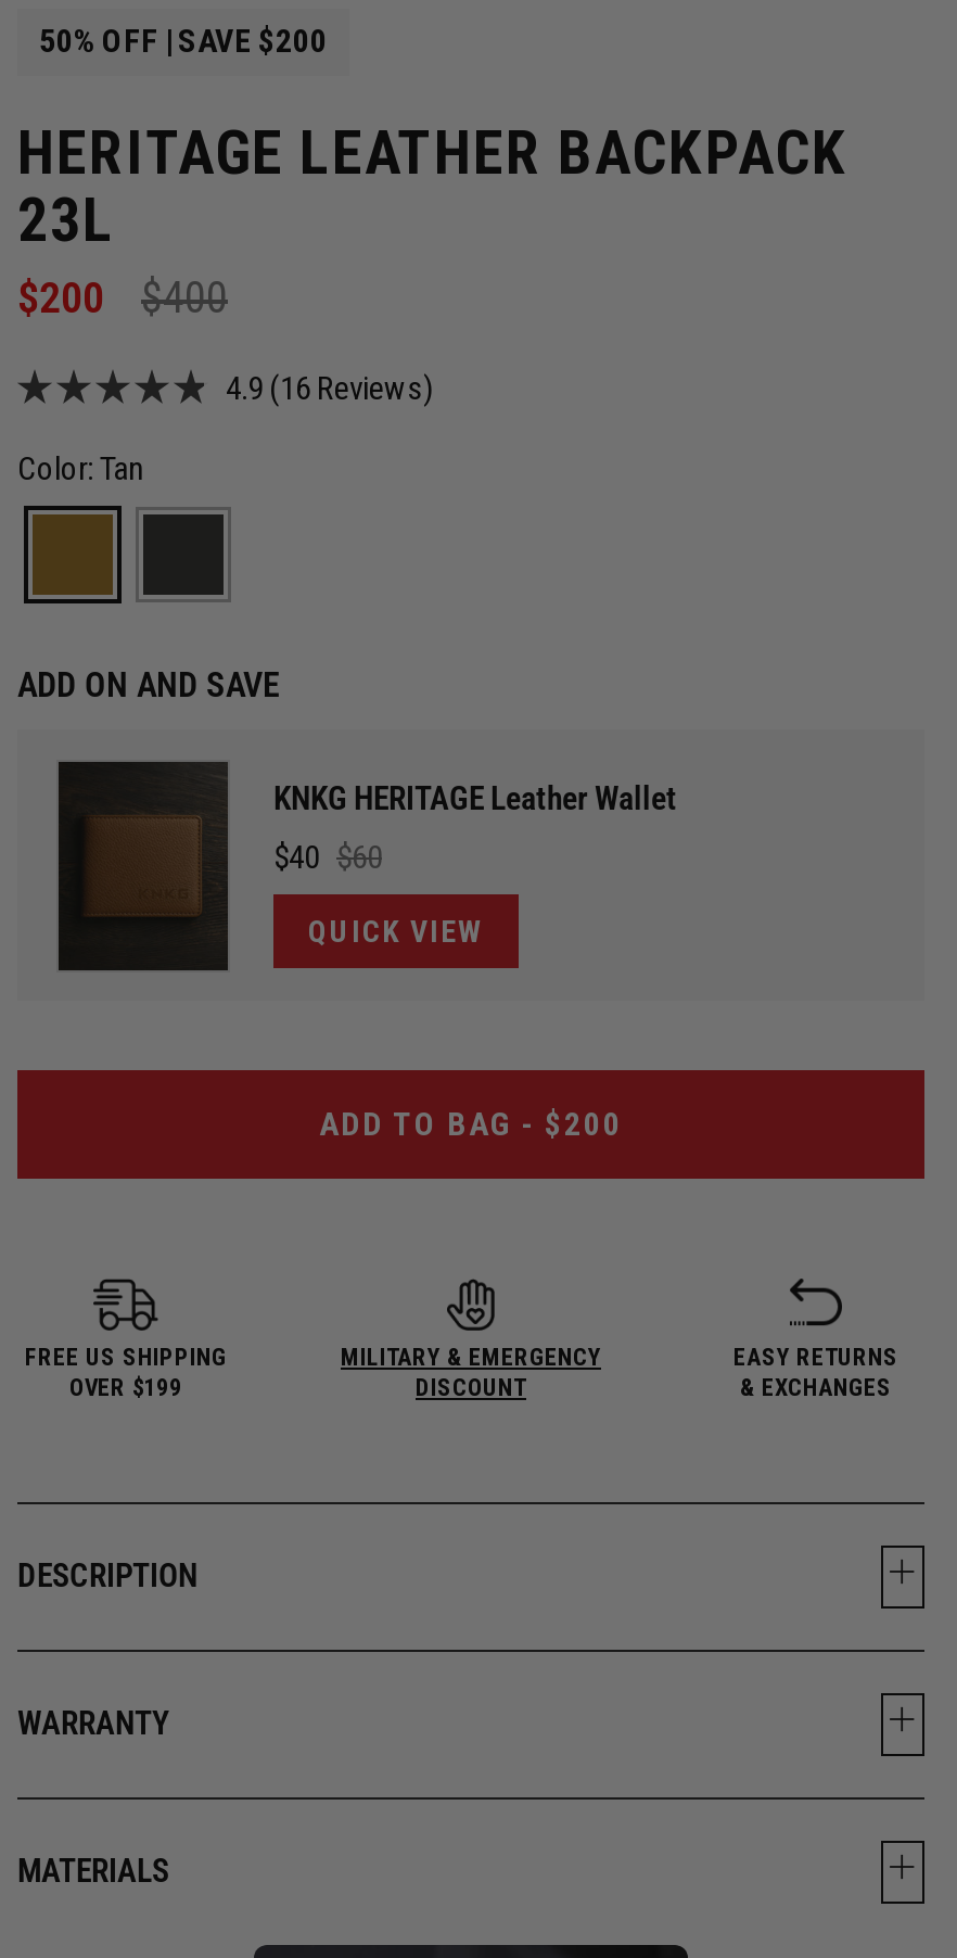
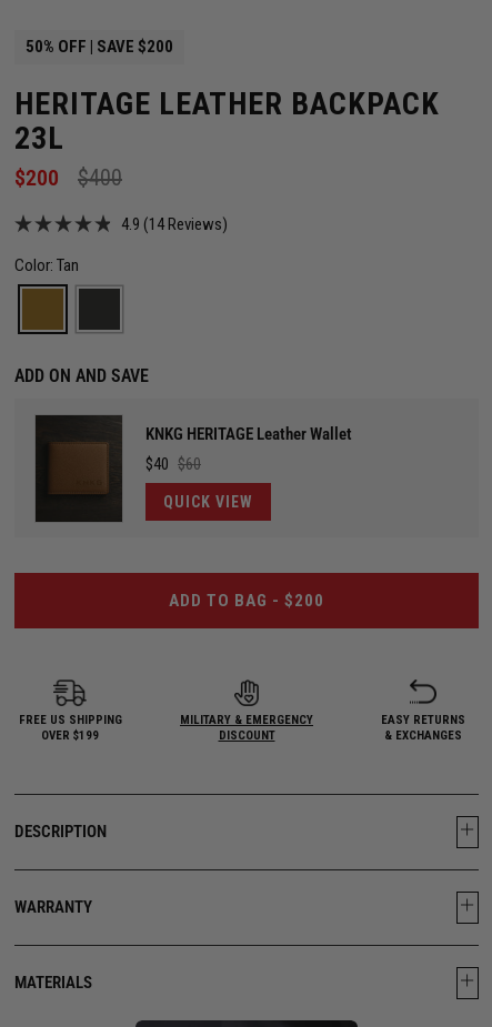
[226,366,451,409] 4.9 (16 Reviews) C -> [121,213,237,235] 4.9 (14 Reviews) C

